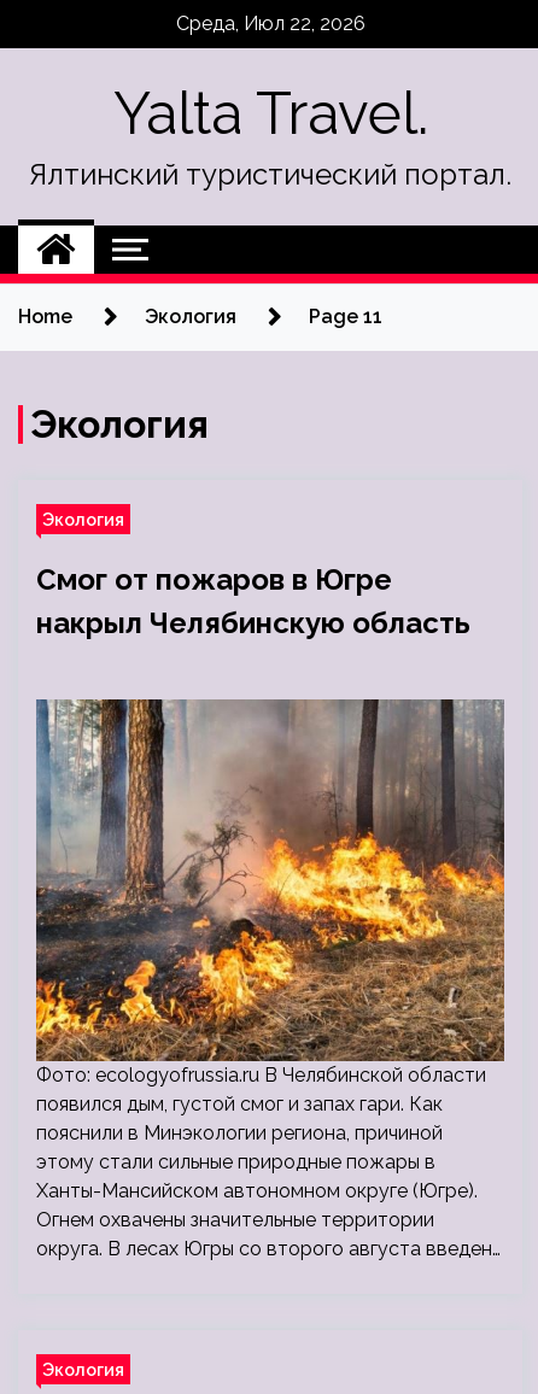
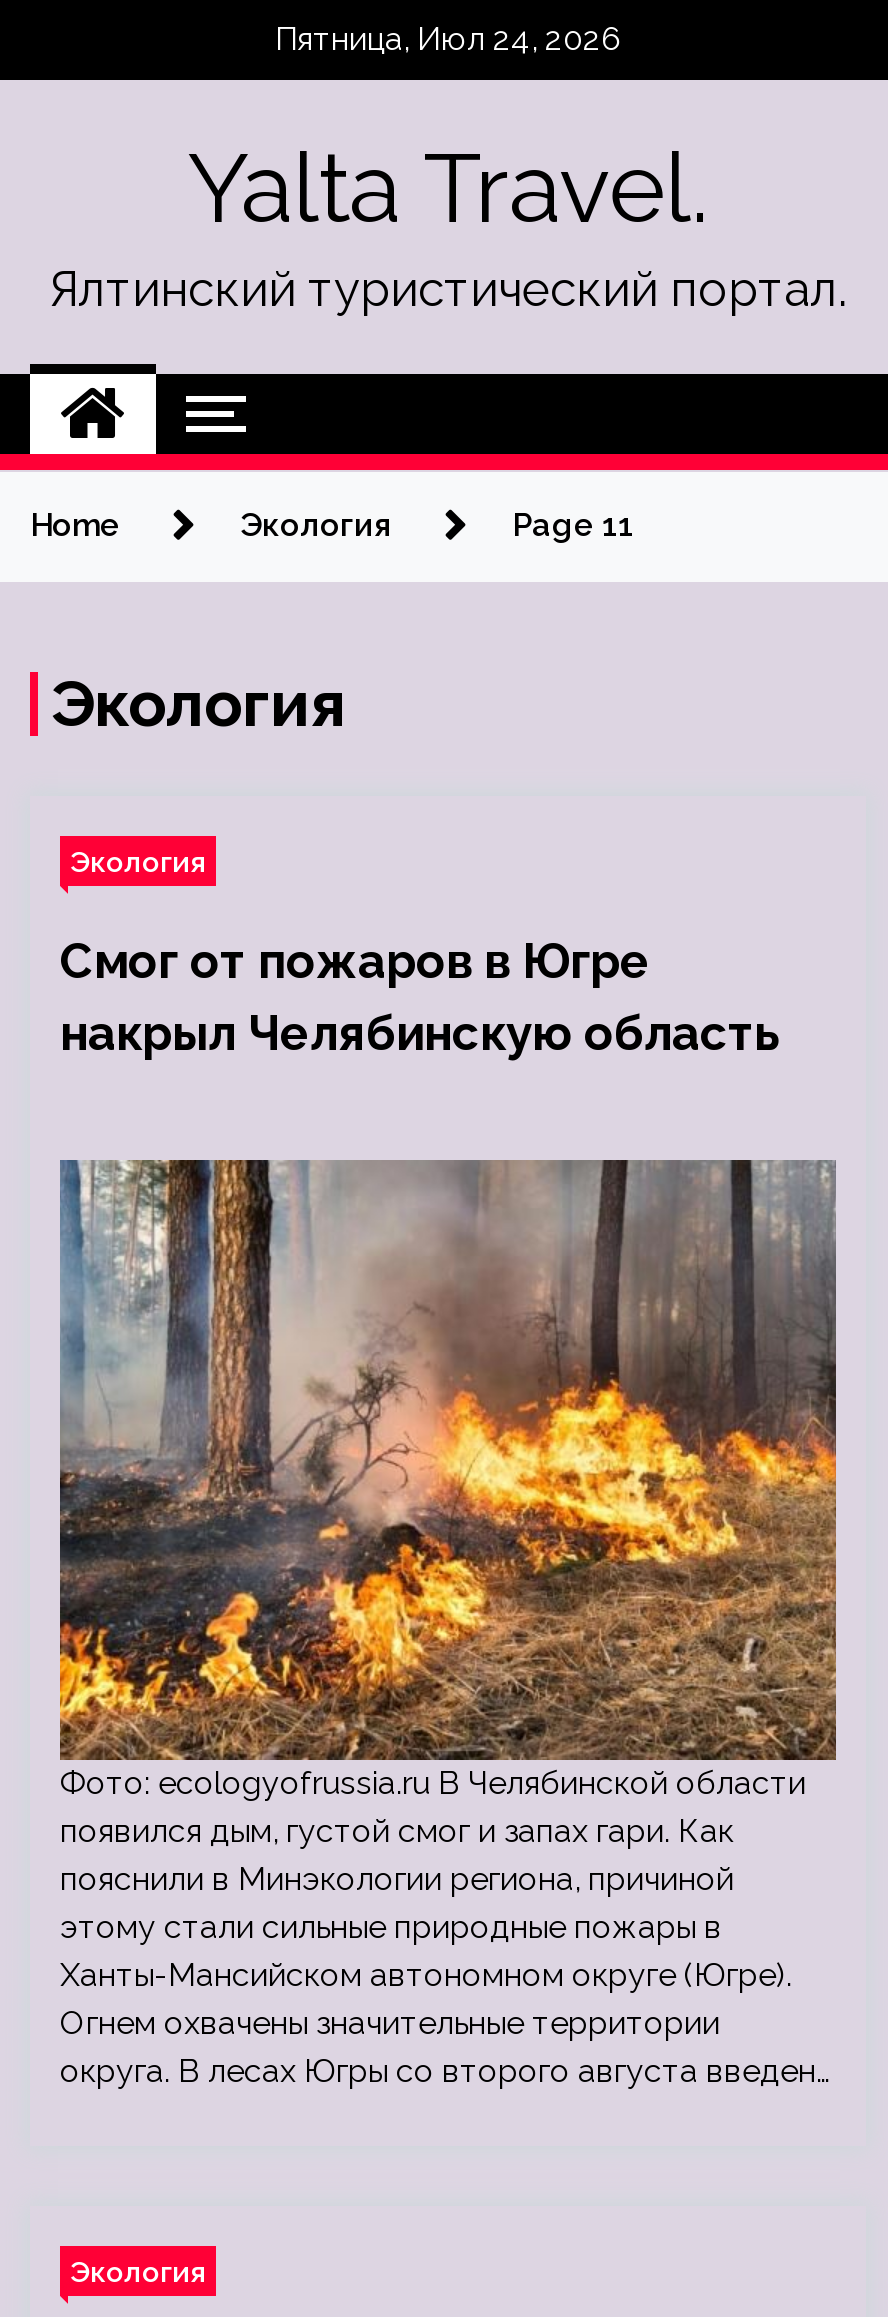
[176,12,365,35] Среда, Июл 22, 2026 -> [275,20,621,58] Пятница, Июл 24, 2026

